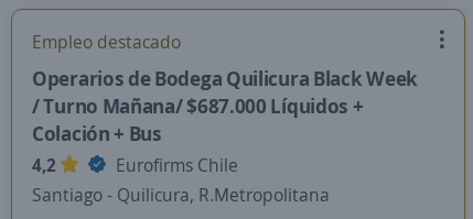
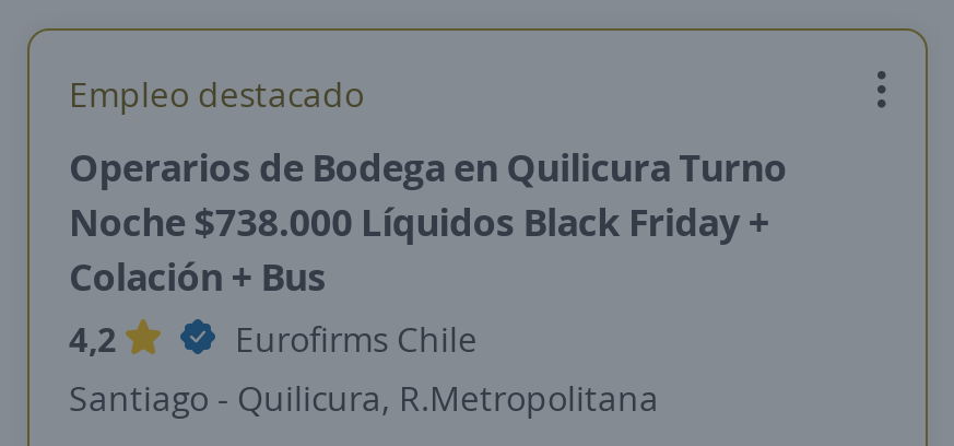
[32,65,418,119] Operarios de Bodega Quilicura Black Week | / Turno Mañana/ $687.000 Líquidos + -> [69,140,787,247] Operarios de Bodega en Quilicura Turno | Noche $738.000 Líquidos Black Friday +

